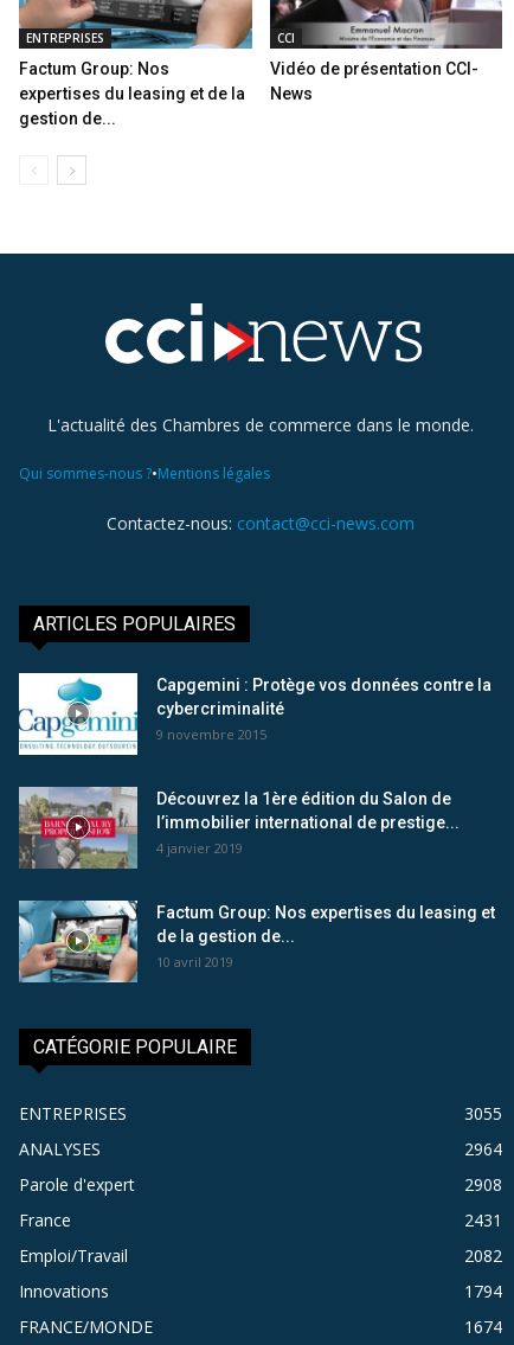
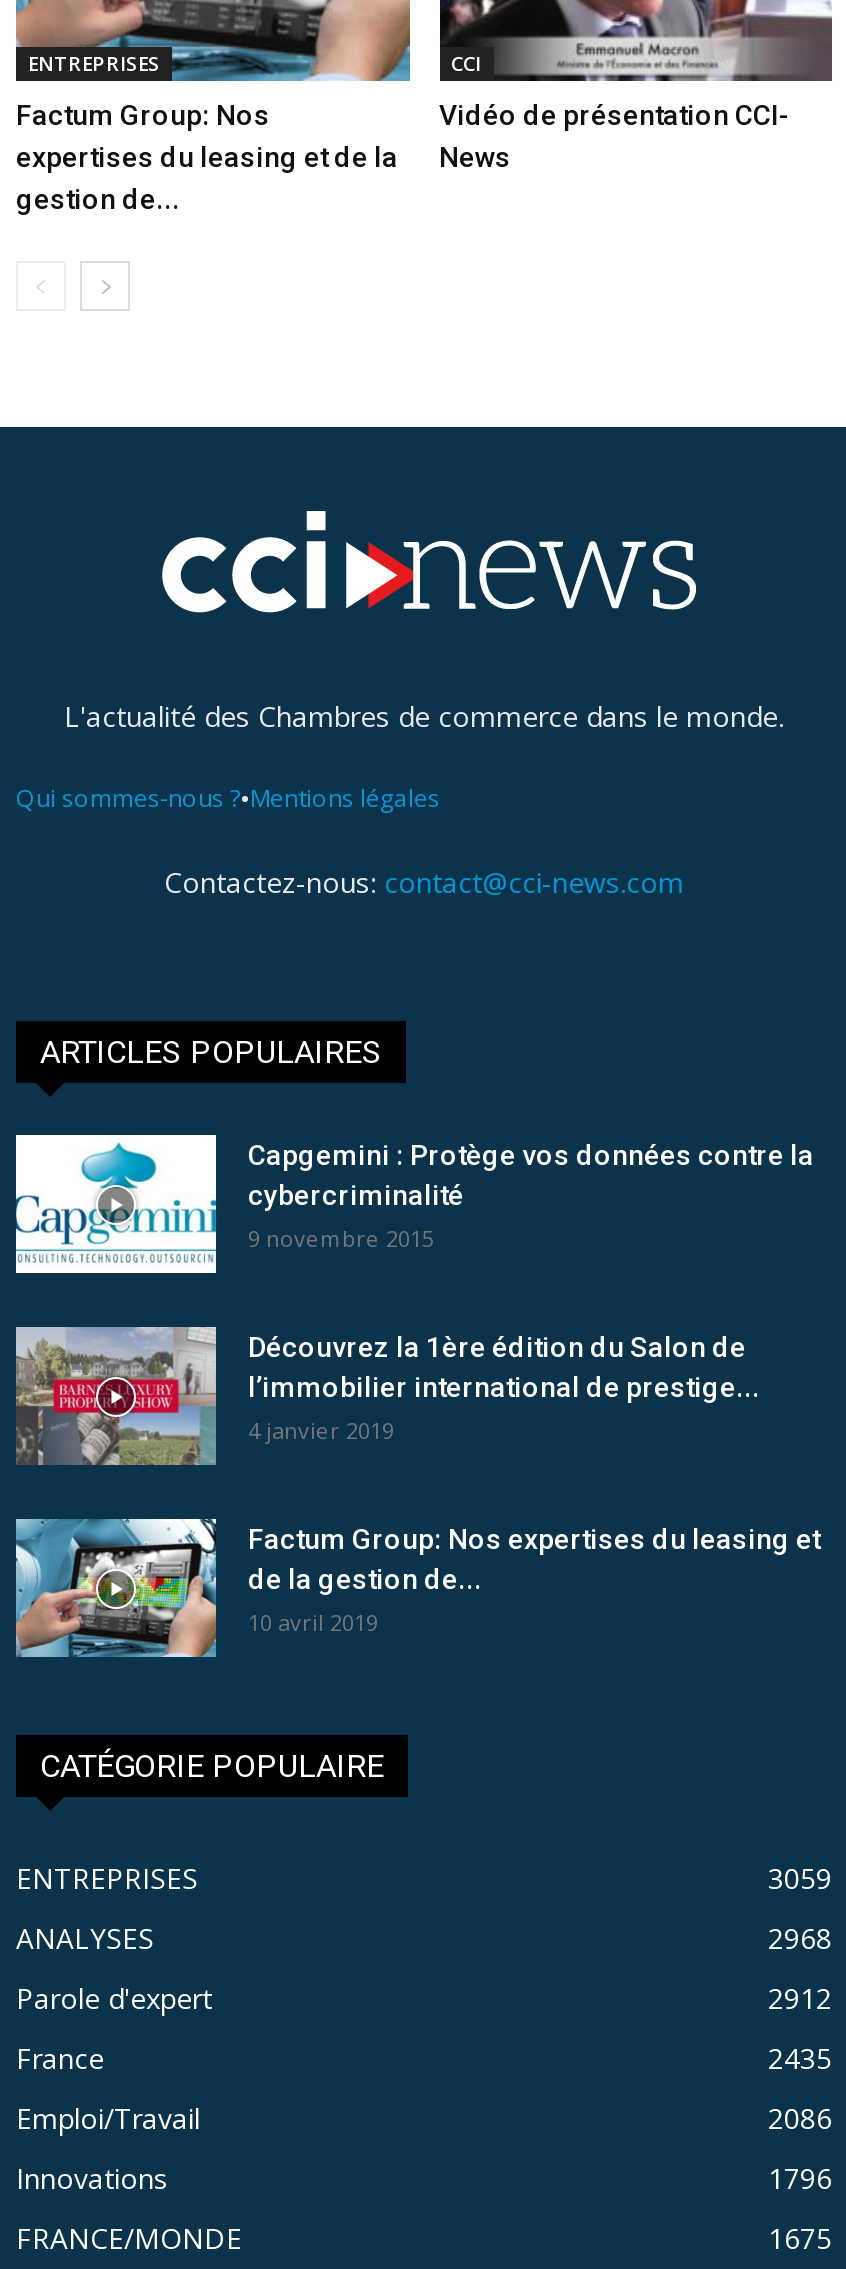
[464,1102,502,1124] 3055 -> [768,1860,832,1898] 3059
[464,1138,502,1160] 2964 -> [768,1920,832,1958] 2968
[464,1173,502,1196] 2908 -> [768,1980,832,2018] 2912
[464,1209,502,1231] 2431 -> [768,2040,832,2078] 2435
[464,1244,502,1267] 2082 -> [768,2100,832,2138] 2086
[464,1280,502,1302] 1794 -> [768,2160,832,2198] 1796
[464,1315,502,1338] 1674 -> [768,2220,832,2258] 1675

